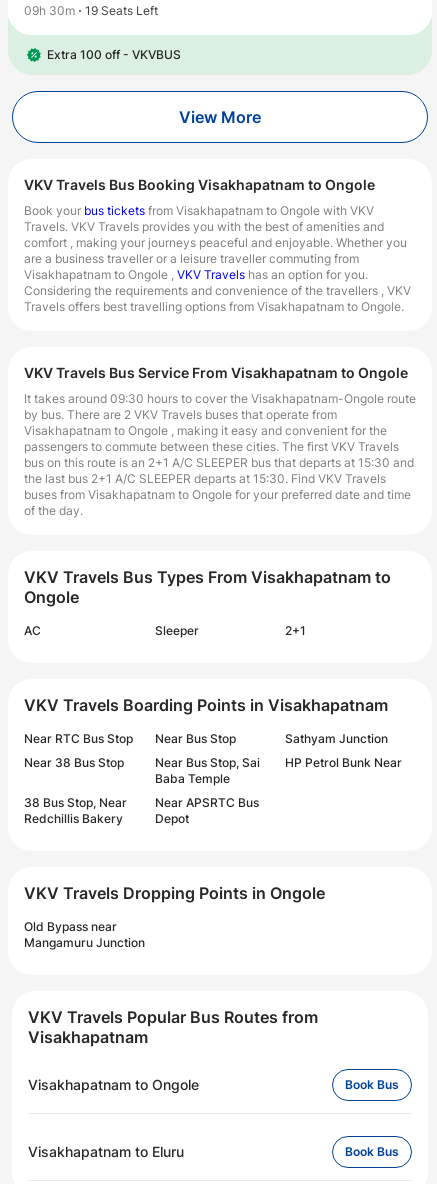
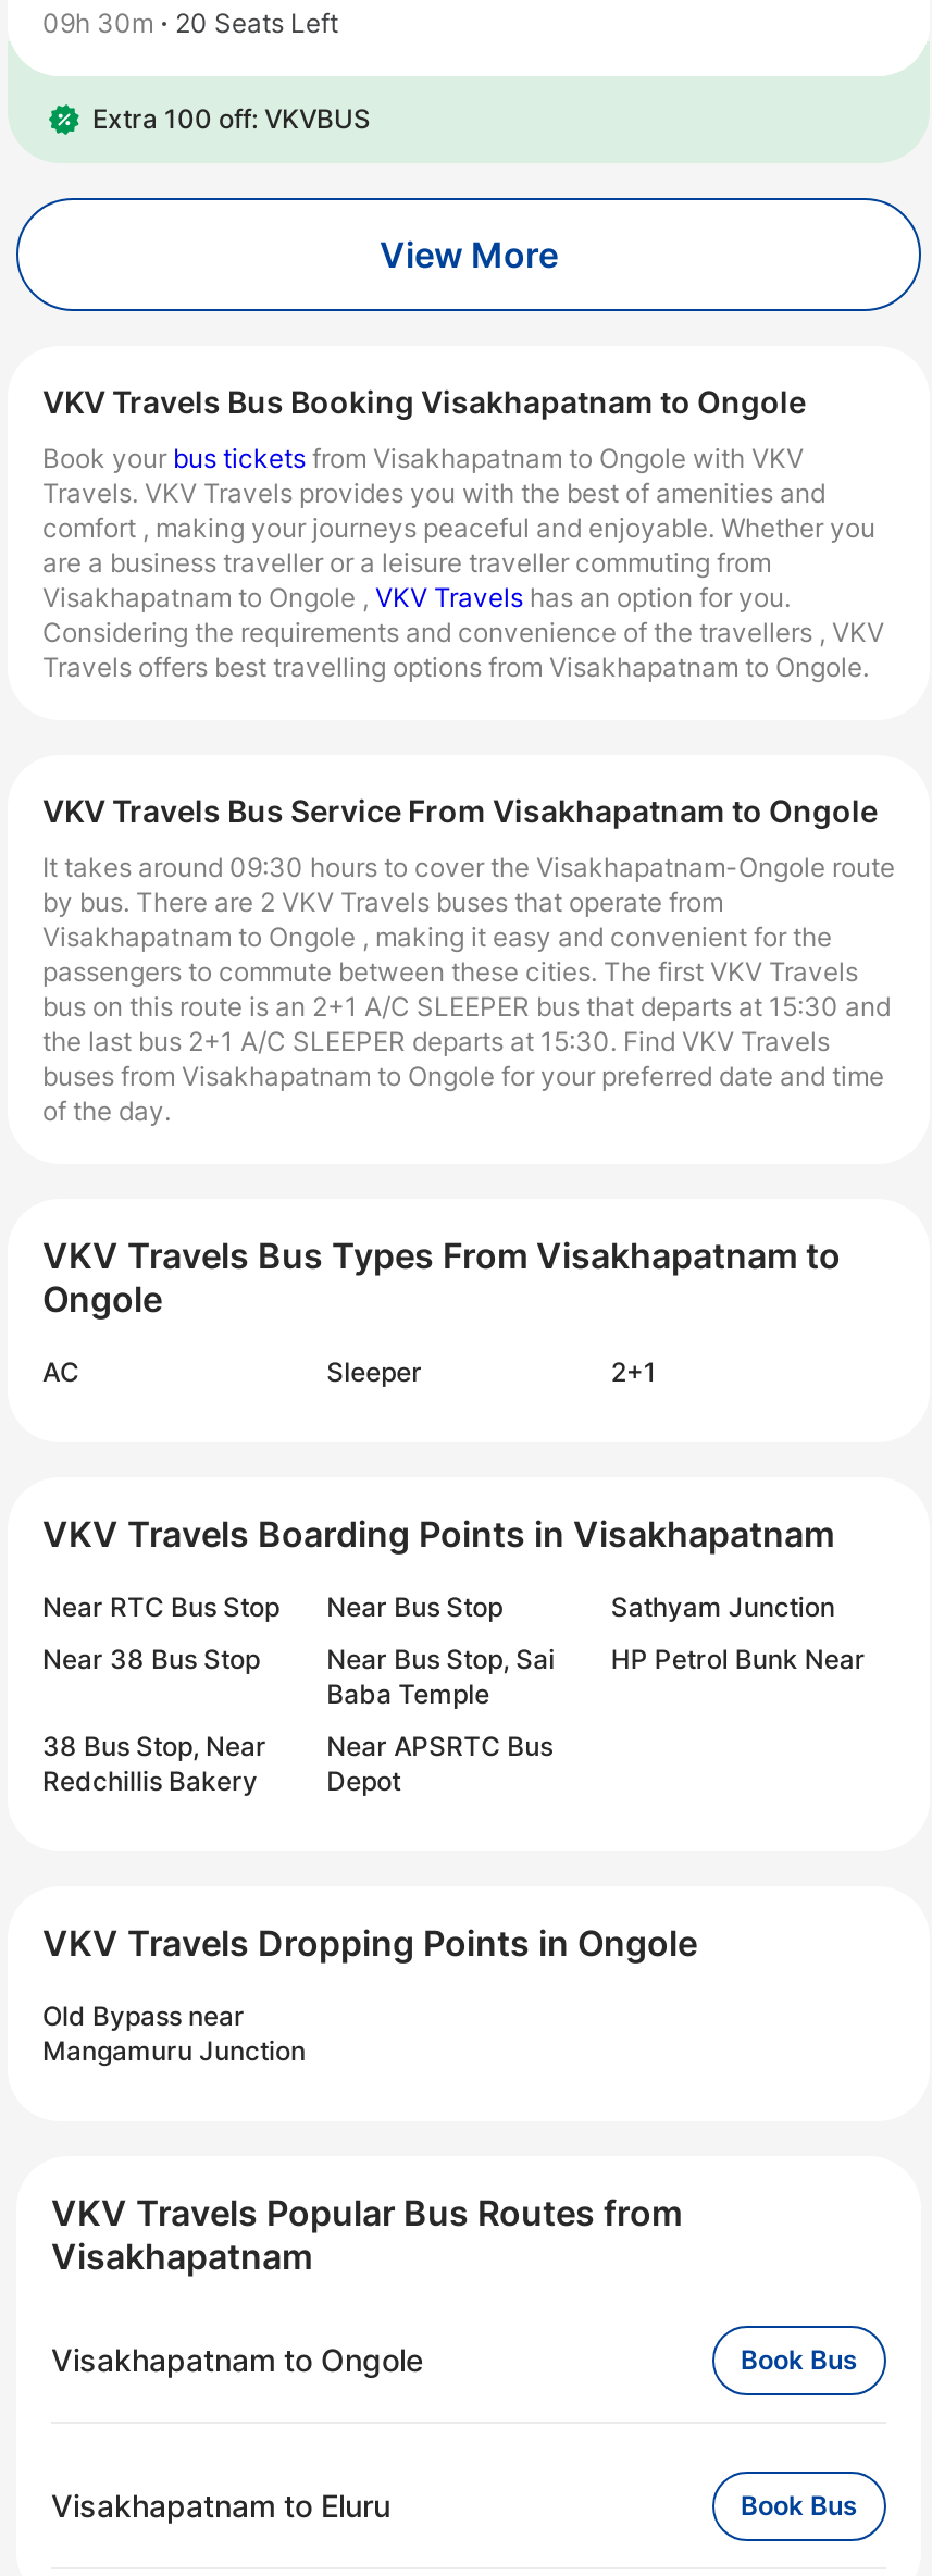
[24,3,158,18] 09h 30m 19 Seats Left -> [42,7,338,39] 09h 30m 20 Seats Left
[47,47,181,62] Extra 100 off - VKVBUS -> [92,102,371,135] Extra 100 off: VKVBUS

